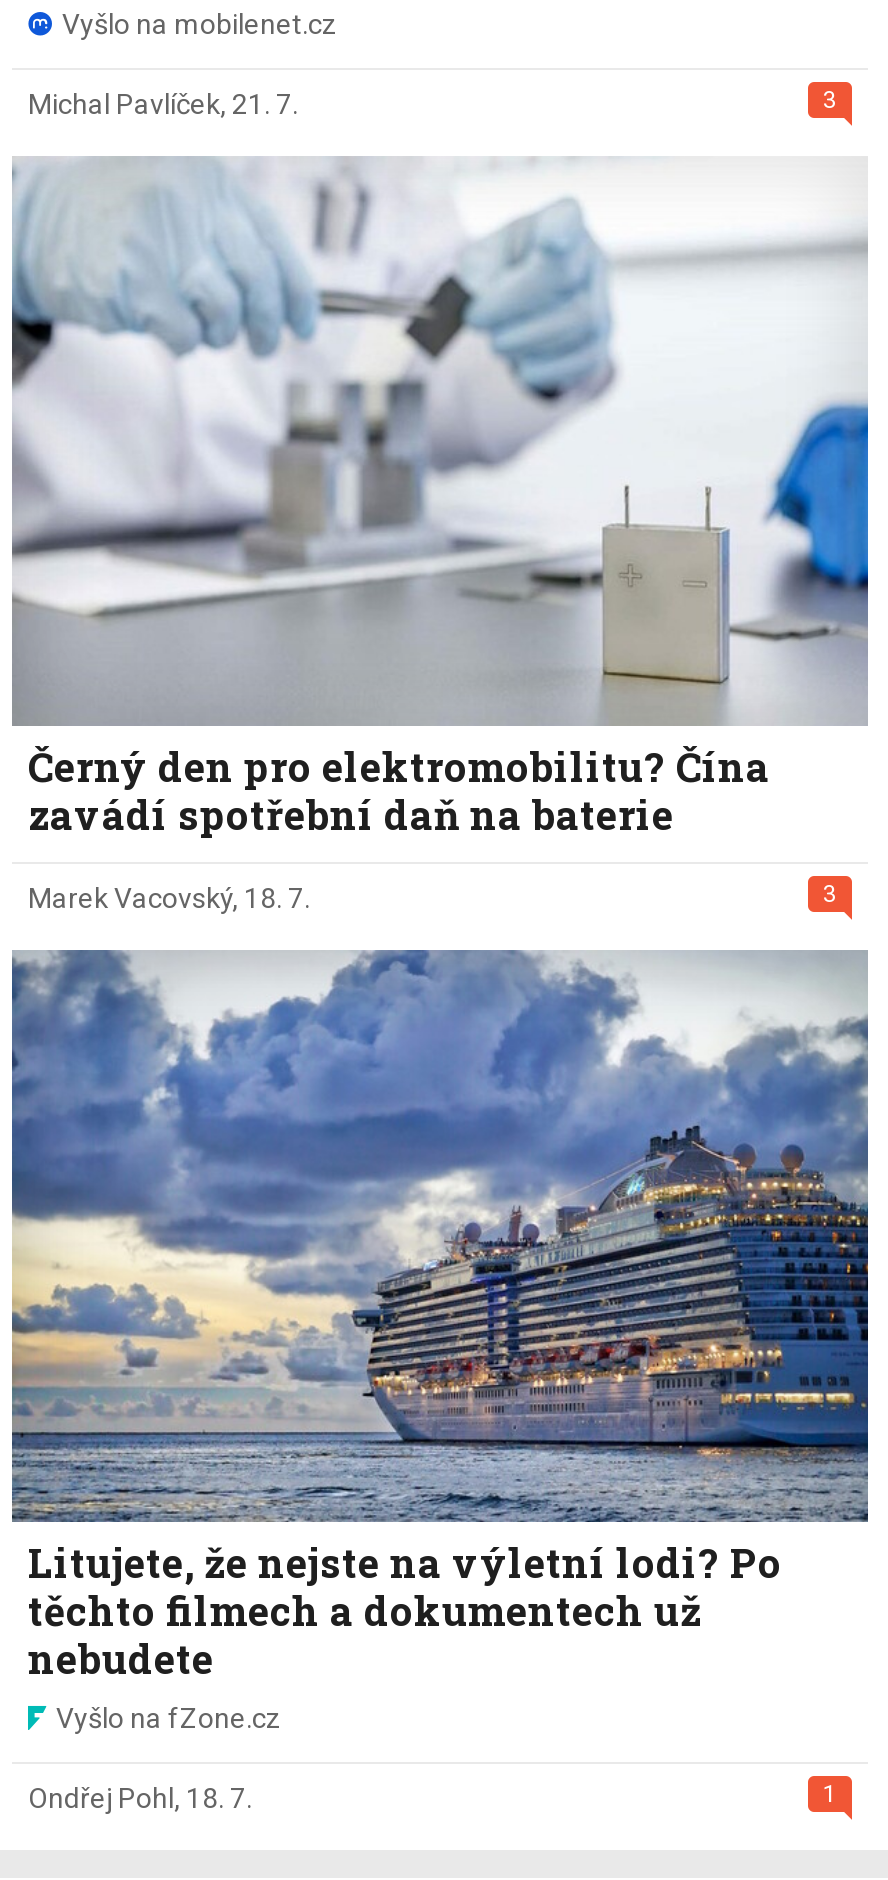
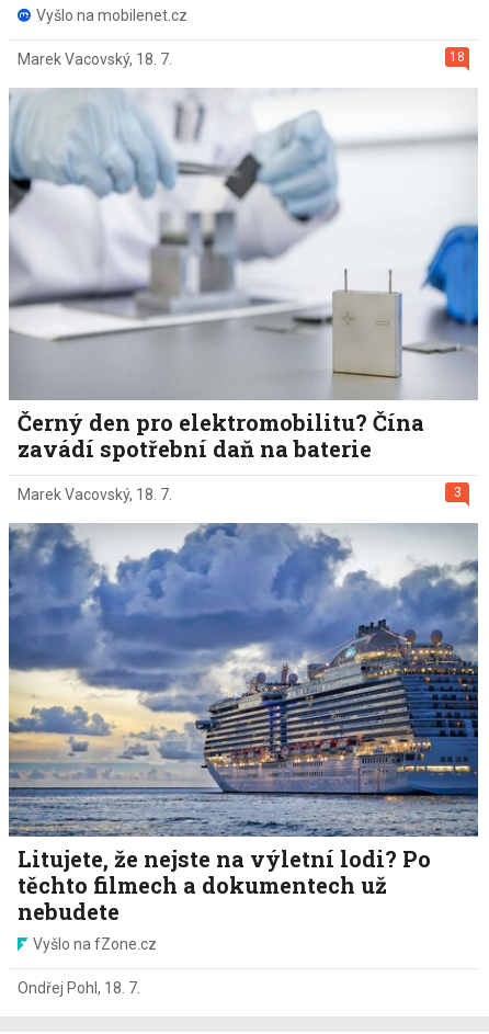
[28,86,837,120] 3 | Michal Pavlíček, 21. 7. -> [18,49,465,68] 18 | Marek Vacovský, 18. 7.
[823,1779,837,1807] 1 -> none

